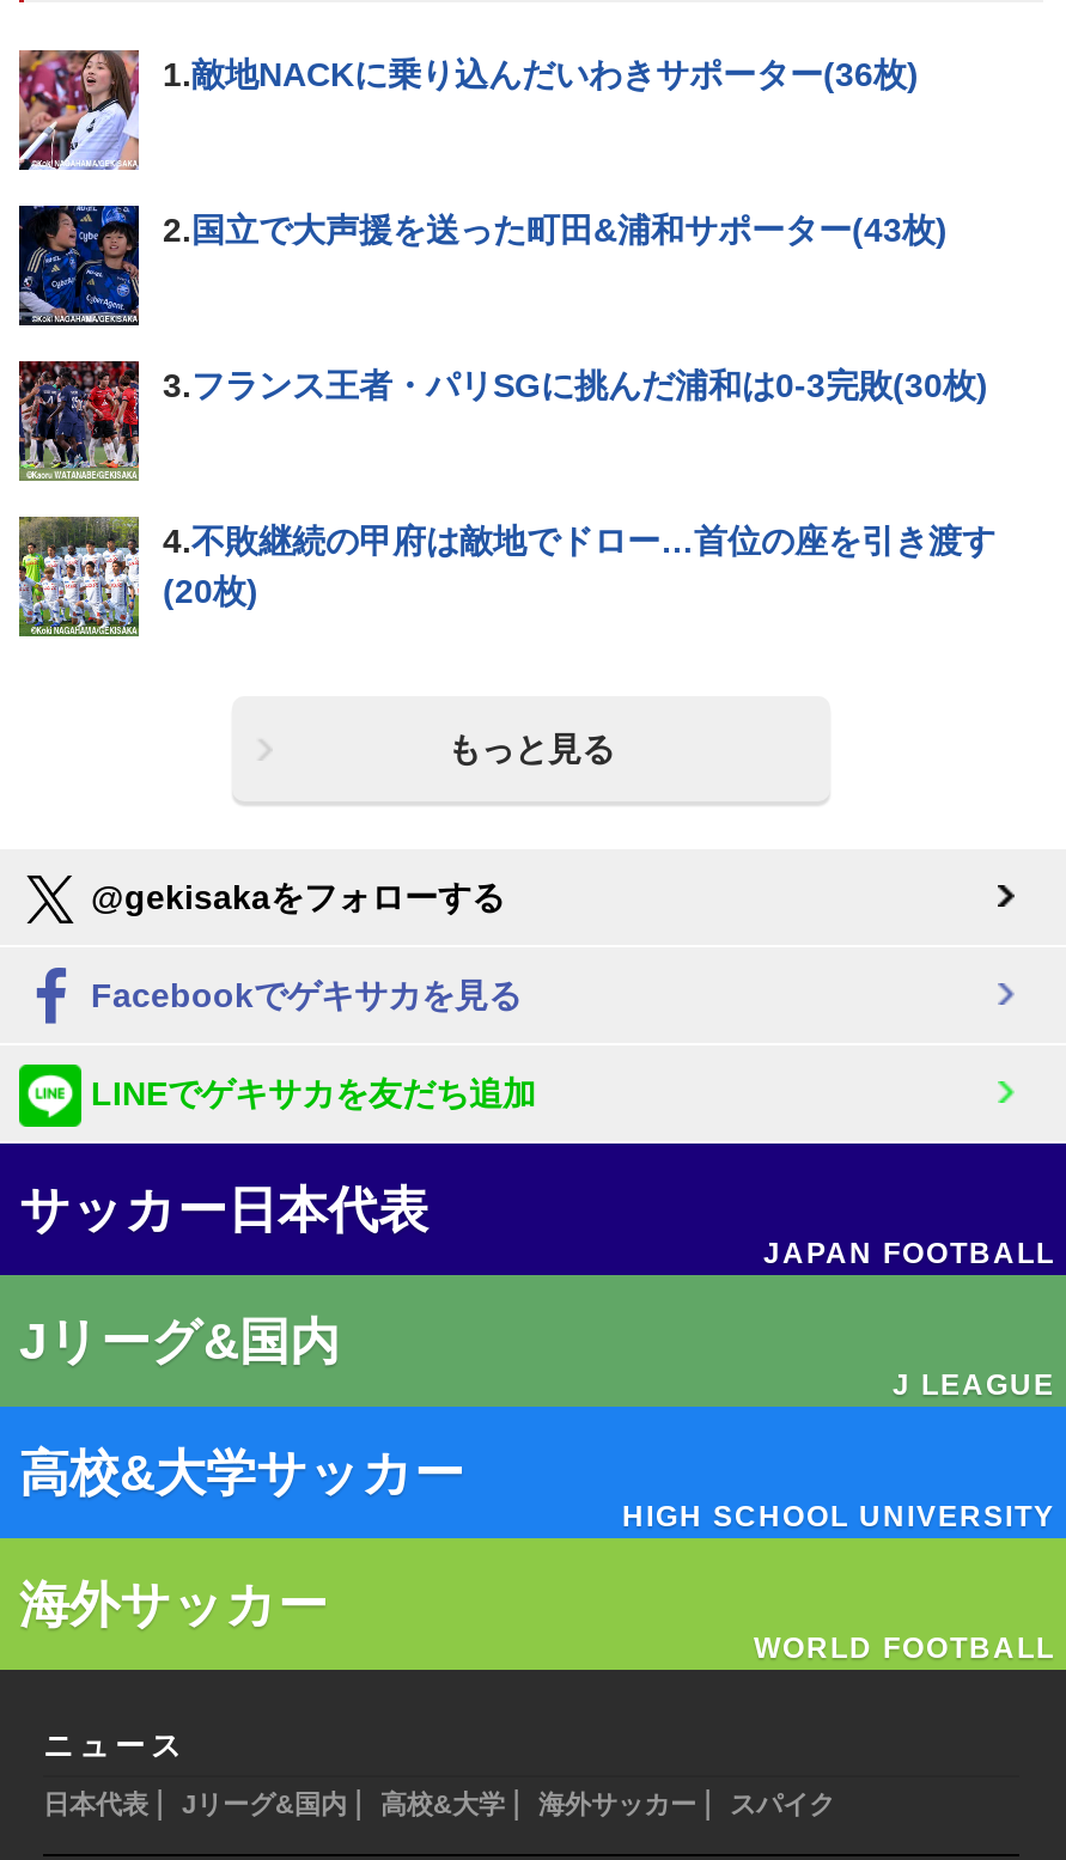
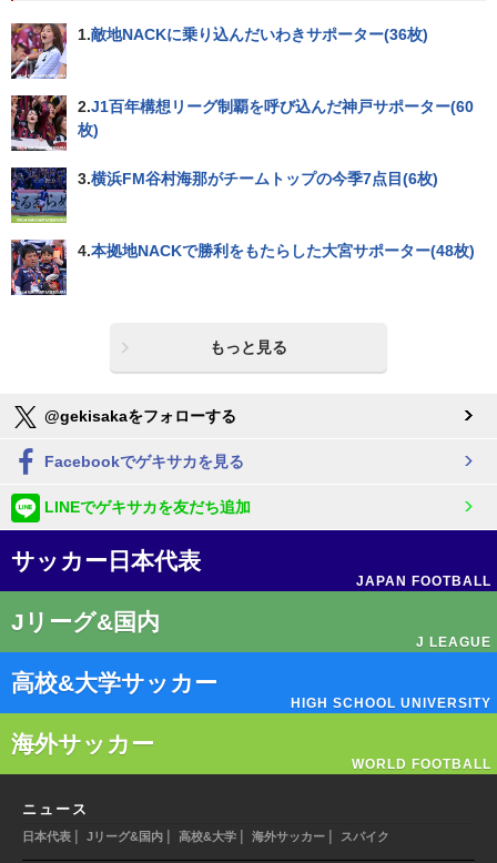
[17,203,948,328] [image] | 2.国立で大声援を送った町田&浦和サポーター(43枚) -> [10,94,474,151] [image] | 2.J1百年構想リーグ制覇を呼び込んだ神戸サポーター(60 | 枚)
[17,361,988,478] [image] | 3.フランス王者・パリSGに挑んだ浦和は0-3完敗(30枚) -> [10,167,438,222] [image] | 3.横浜FM谷村海那がチームトップの今季7点目(6枚)
[17,514,995,639] [image] | 4.不敗継続の甲府は敵地でドロー…首位の座を引き渡す | (20枚) -> [10,240,475,296] [image] | 4.本拠地NACKで勝利をもたらした大宮サポーター(48枚)

